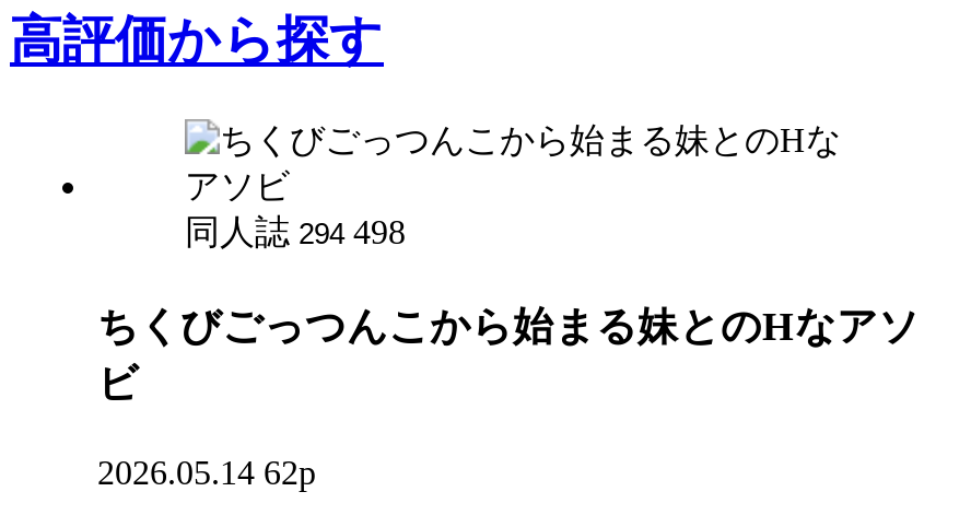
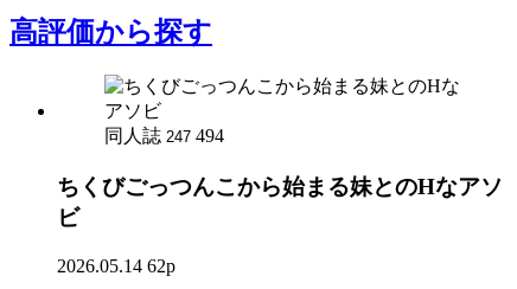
[185,214,406,251] 同人誌 294 498 -> [104,126,224,146] 同人誌 247 494

